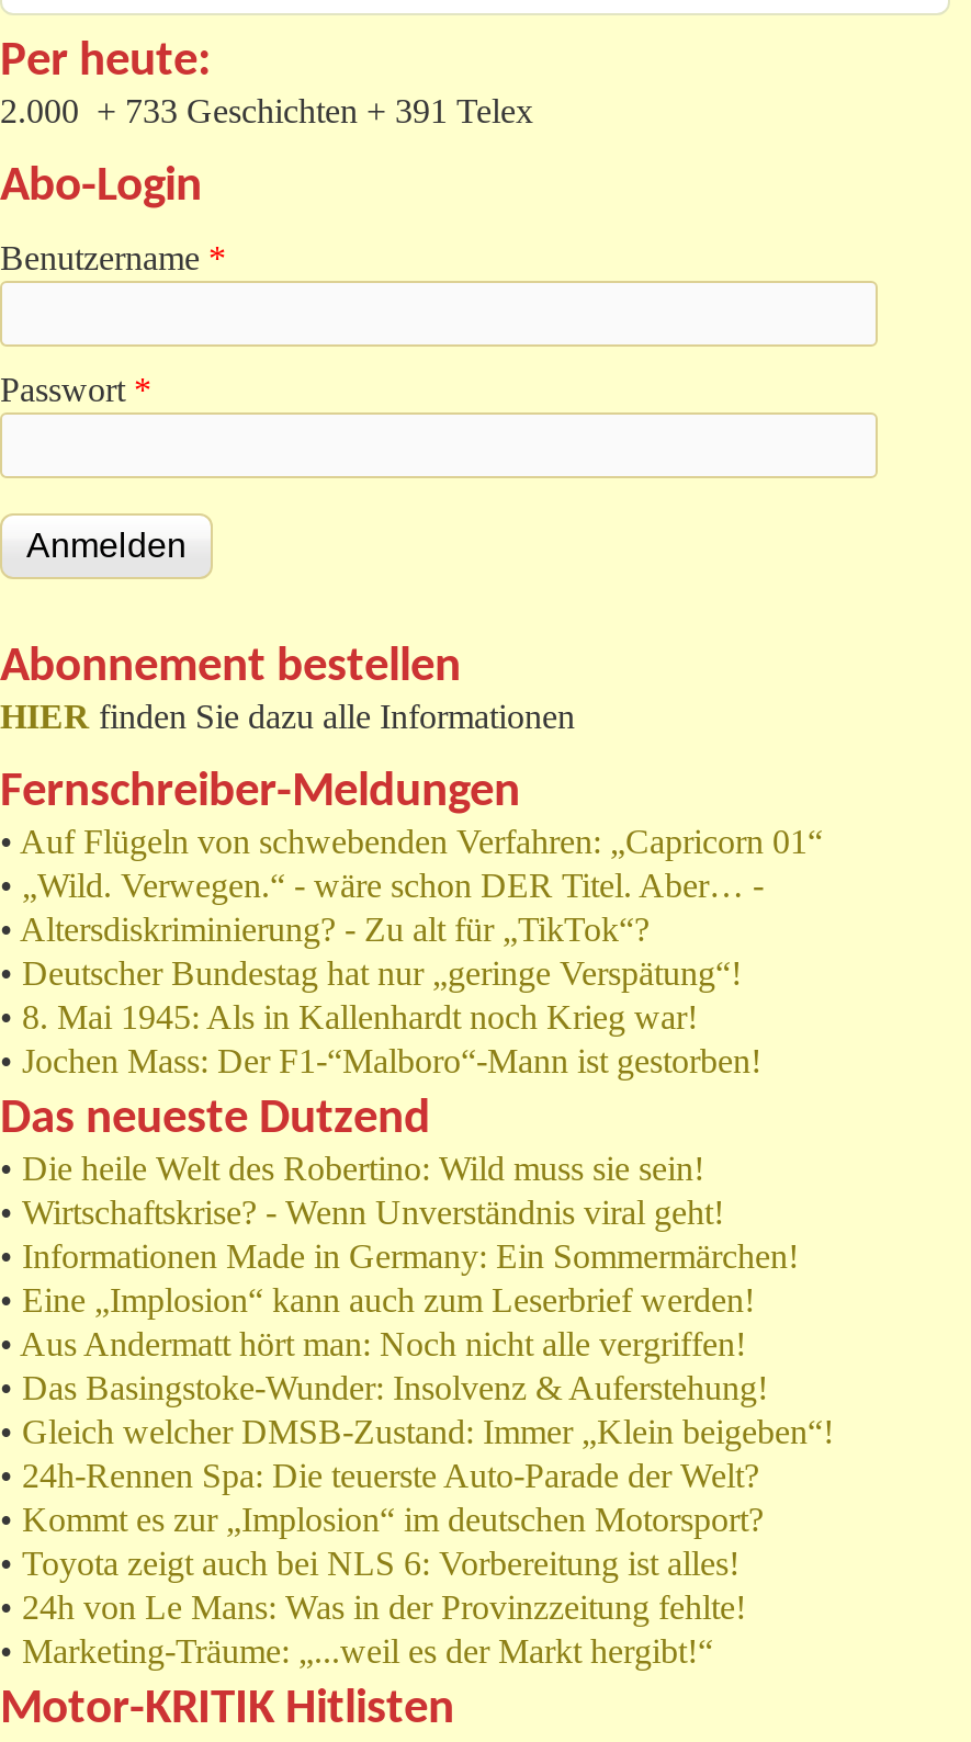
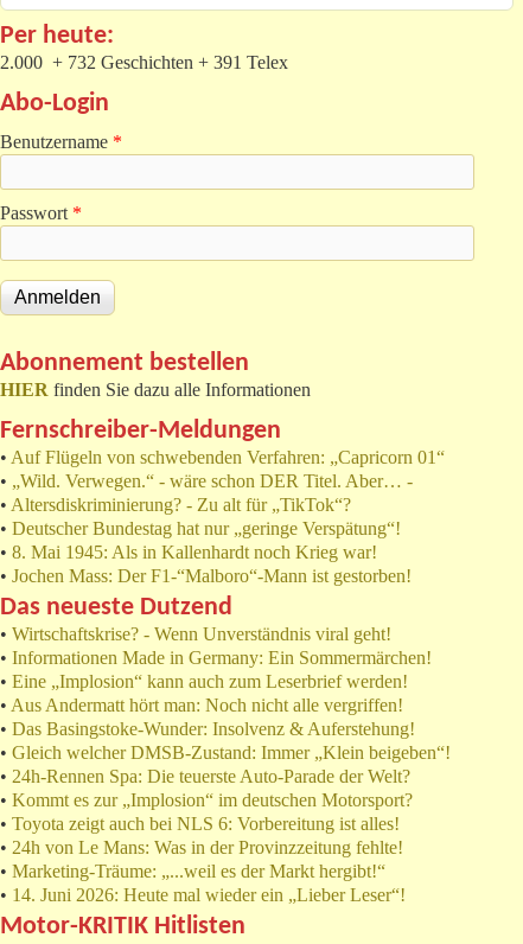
[0,93,533,130] 2.000 + 733 Geschichten + 391 Telex -> [0,53,288,73] 2.000 + 732 Geschichten + 391 Telex
[0,1151,704,1188] • Die heile Welt des Robertino: Wild muss sie sein! -> none
moved [0,1194,834,1670] -> [0,624,451,882]: • Wirtschaftskrise? - Wenn Unverständnis viral geht! | • Informationen Made in Germany: Ein Sommermärchen! | • Eine „Implosion“ kann auch zum Leserbrief werden! | ... | • 24h von Le Mans: Was in der Provinzzeitung fehlte! | • Marketing-Träume: „...weil es der Markt hergibt!“
none -> [0,885,406,905] • 14. Juni 2026: Heute mal wieder ein „Lieber Leser“!

